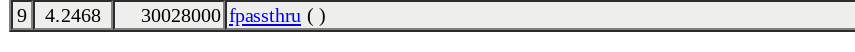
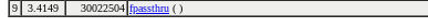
[45,4,101,26] 4.2468 -> [28,2,59,14] 3.4149
[141,4,325,26] 30028000 fpassthru ( ) -> [81,2,182,14] 30022504 fpassthru ( )

